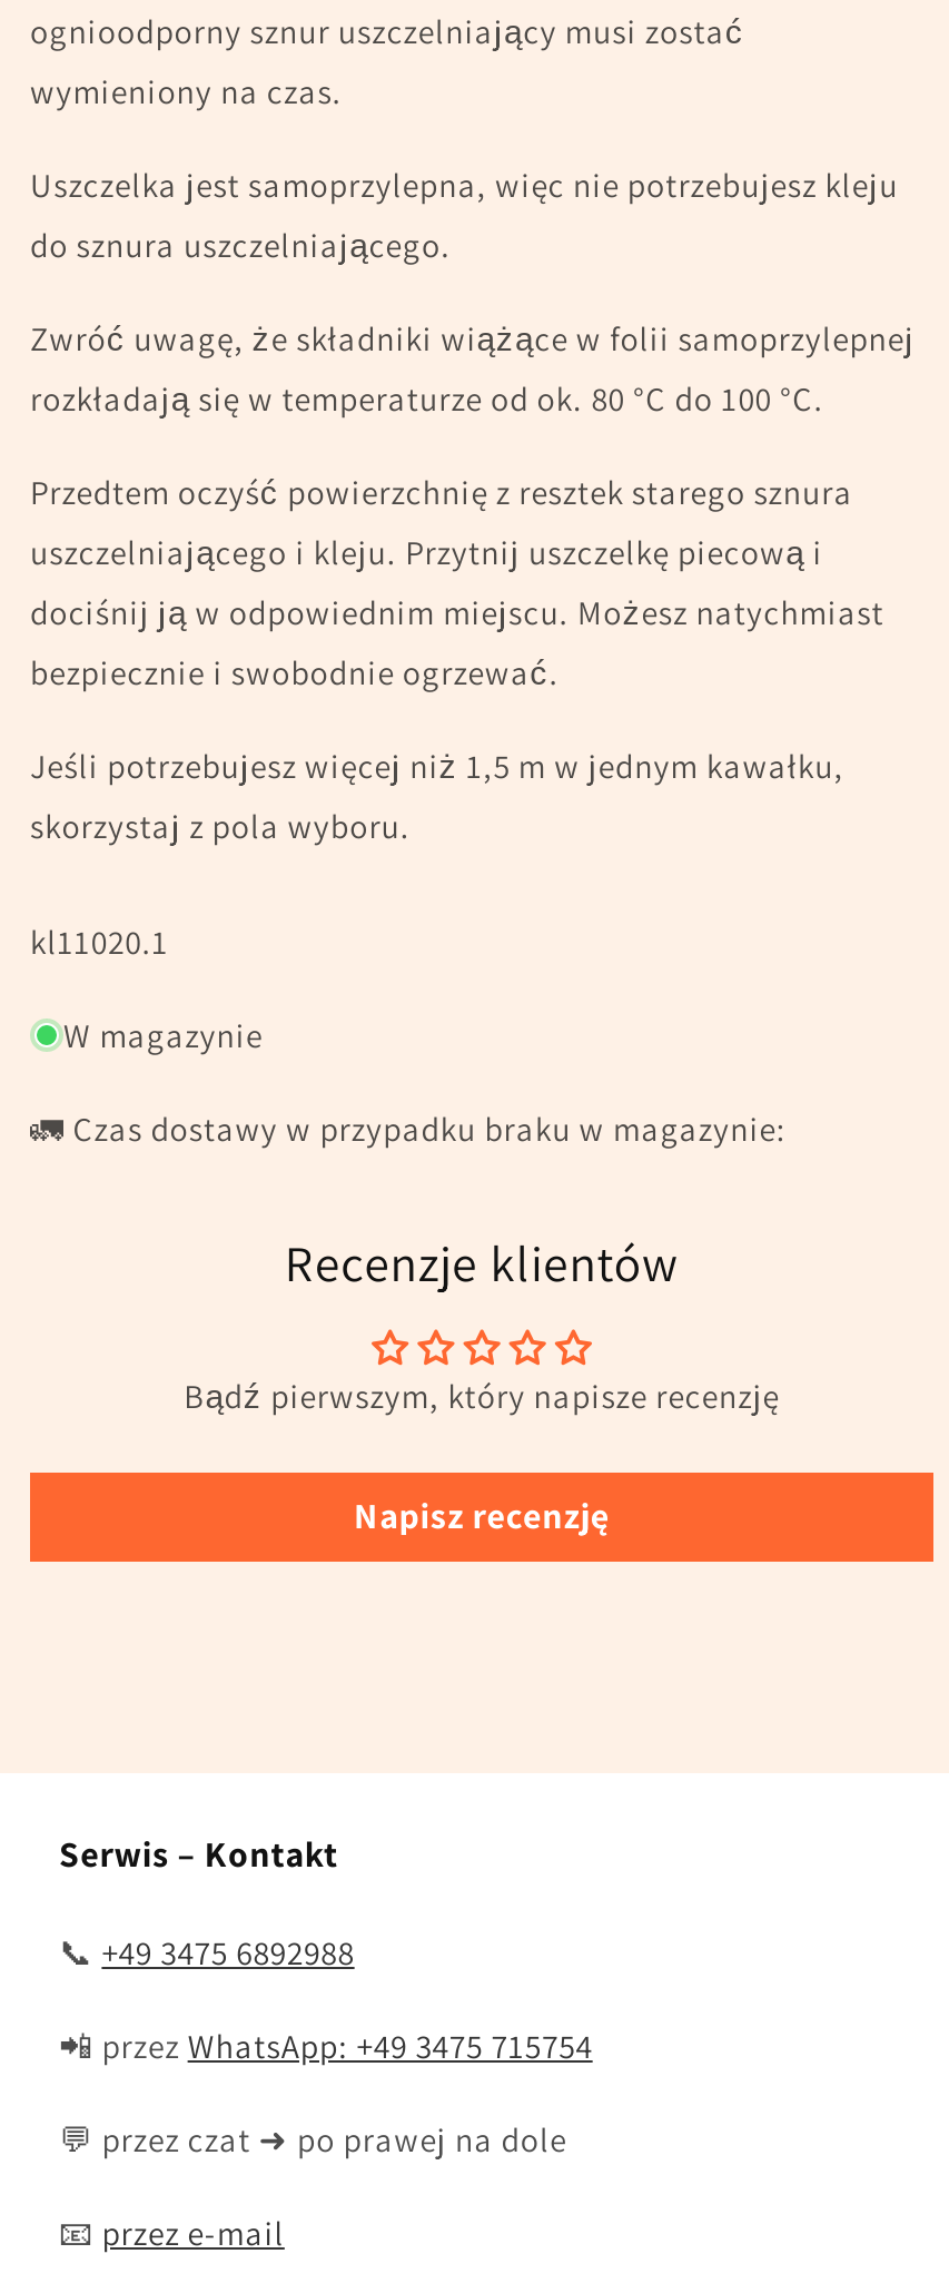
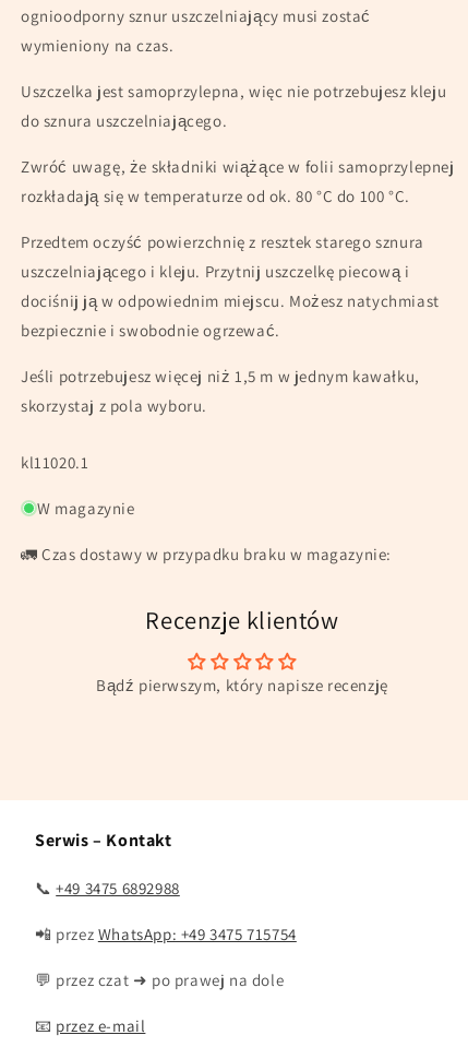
[354,1492,610,1539] Napisz recenzję -> none

